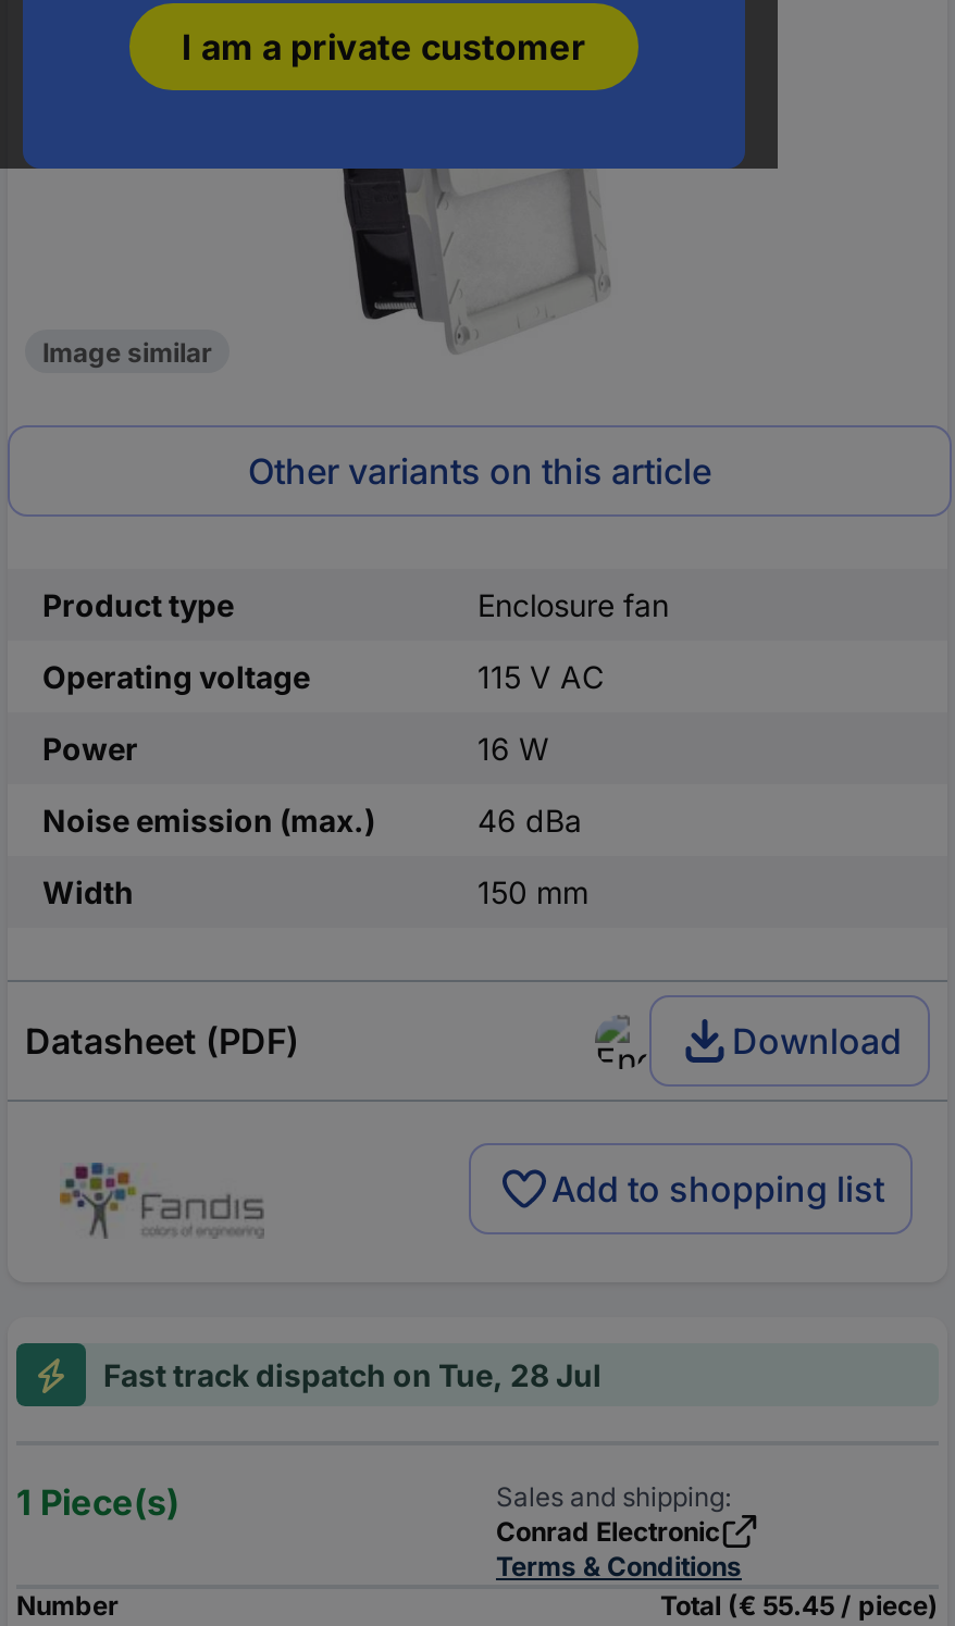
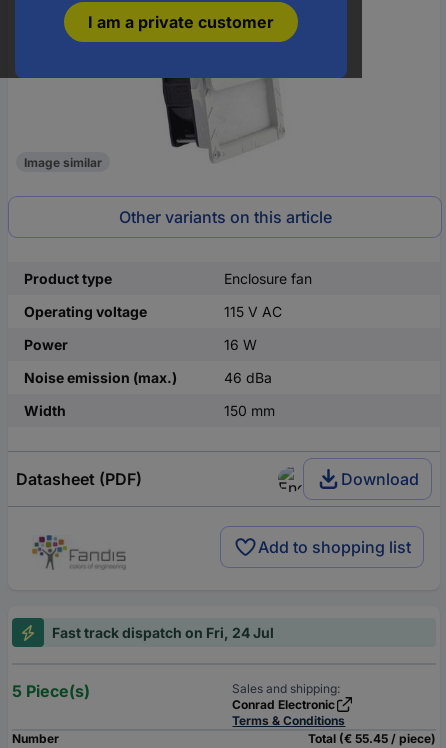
[103,1356,601,1393] Fast track dispatch on Tue, 28 Jul -> [52,624,274,641] Fast track dispatch on Fri, 24 Jul
[16,1480,179,1524] 1 Piece(s) -> [12,681,90,701] 5 Piece(s)

